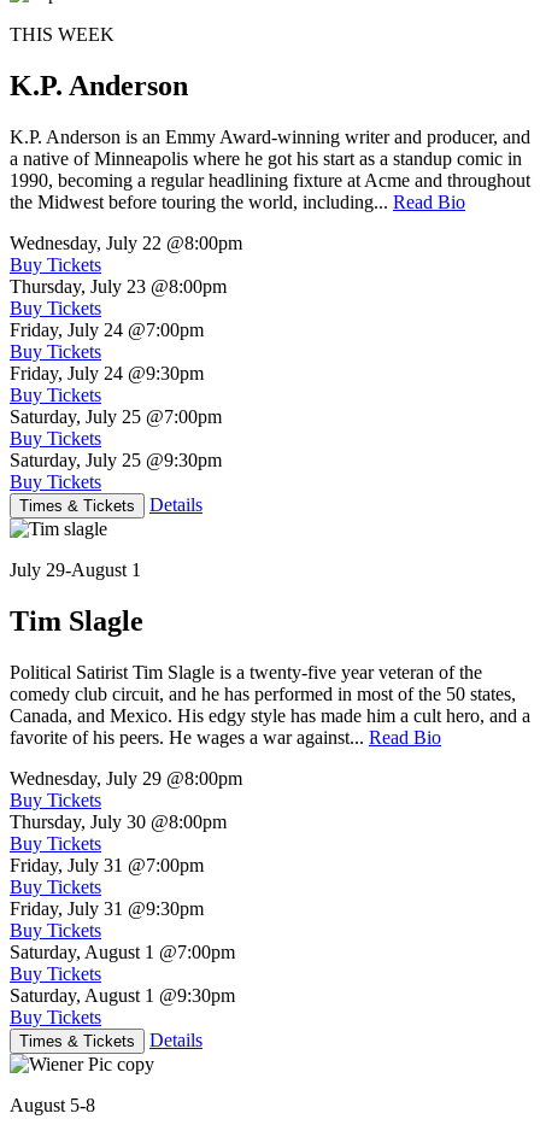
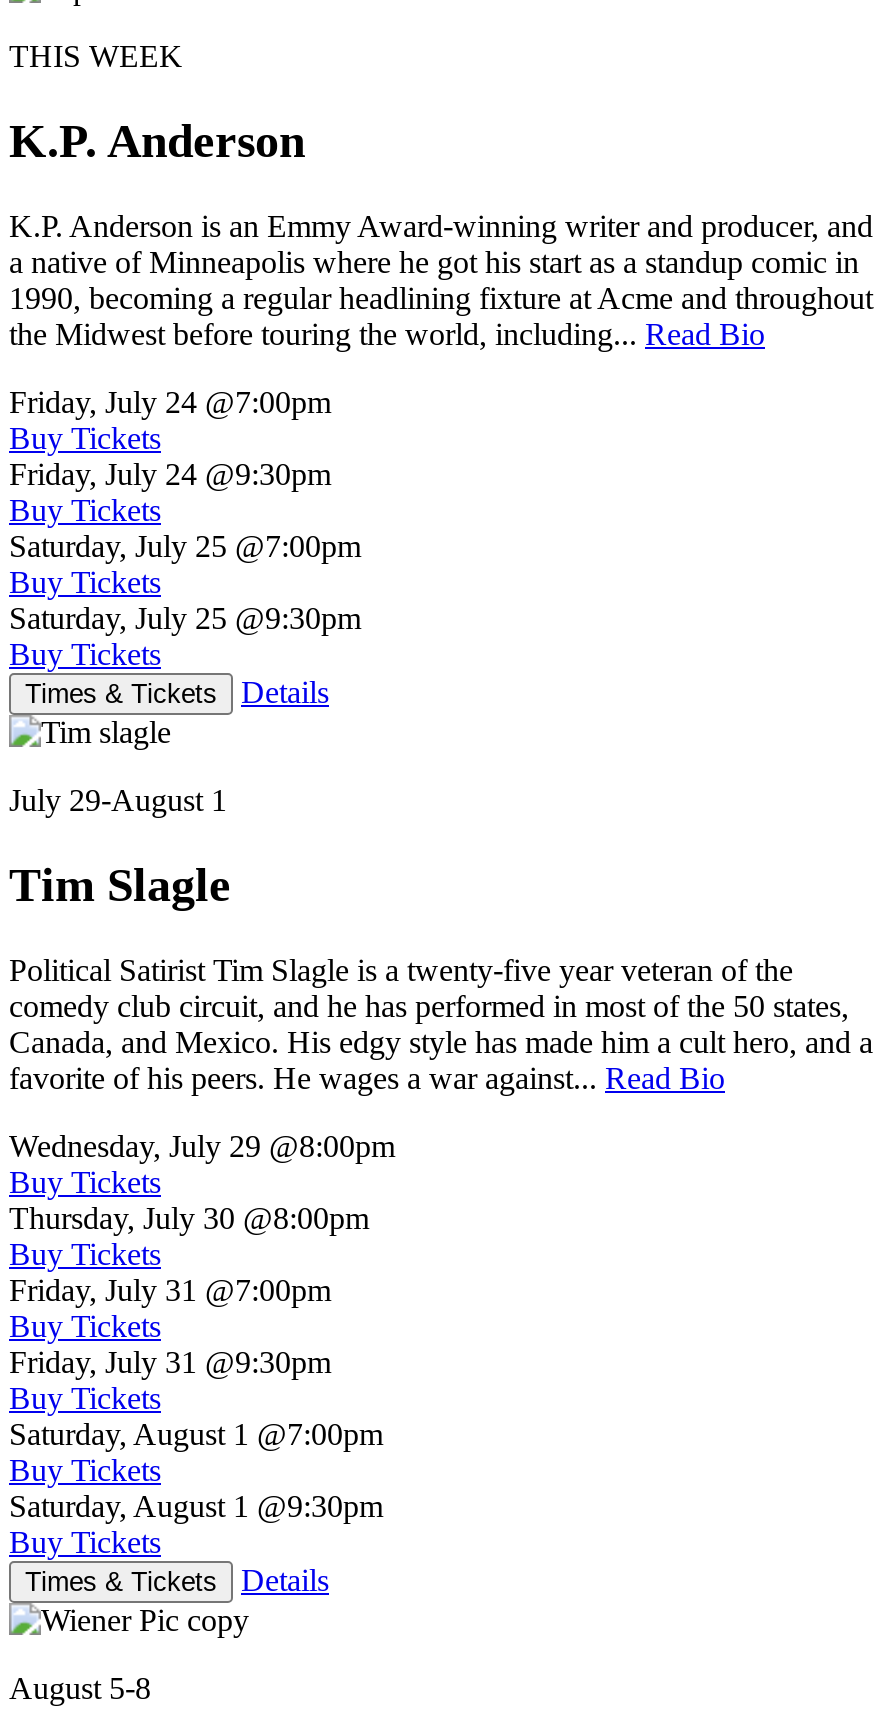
[10,232,242,318] Wednesday, July 22 @8:00pm | Buy Tickets | Thursday, July 23 @8:00pm | Buy Tickets -> none

